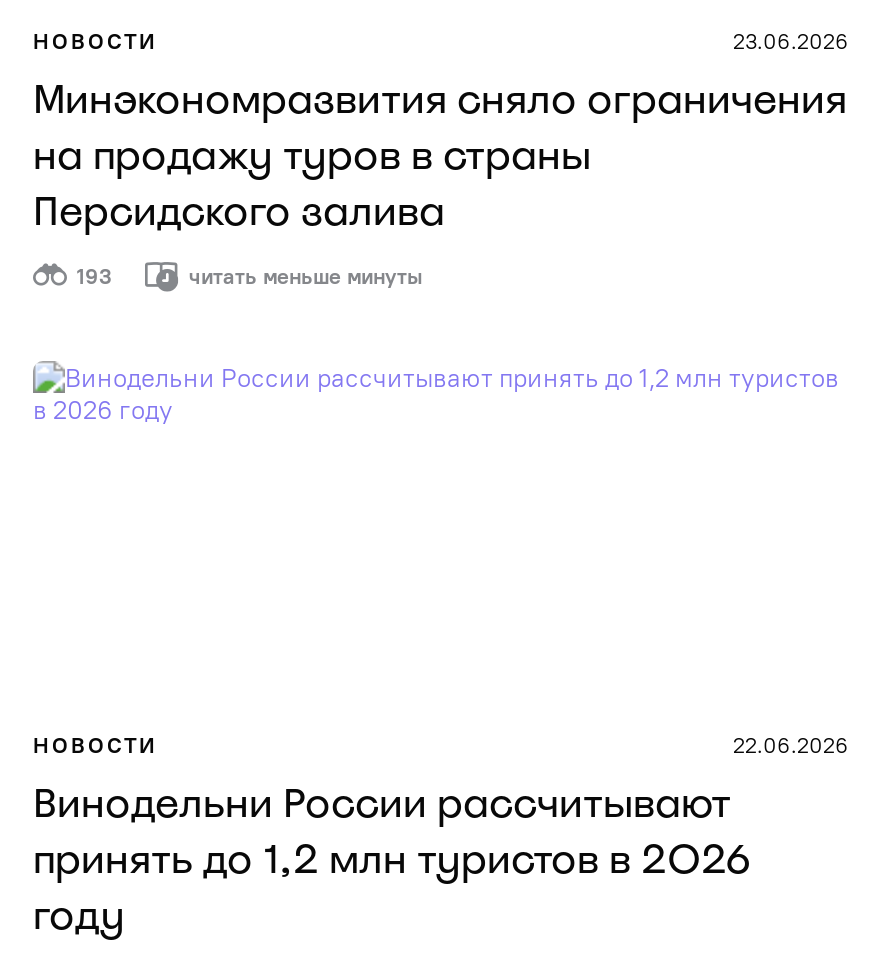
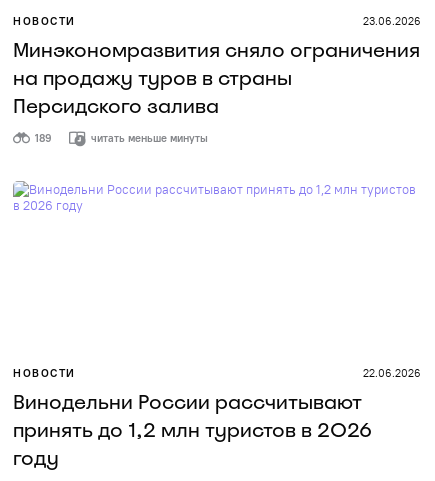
[71,262,111,290] 193 -> [32,131,52,145] 189

